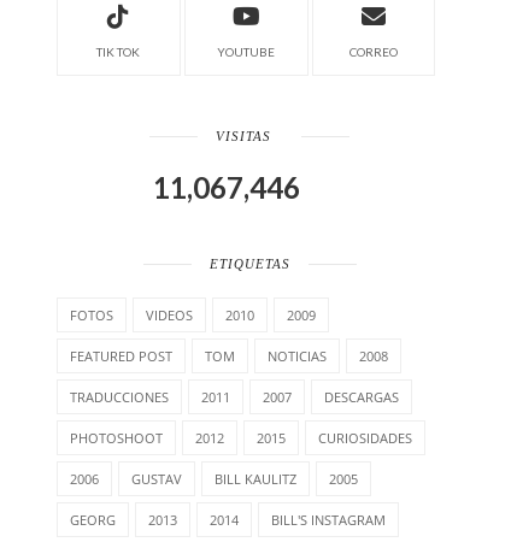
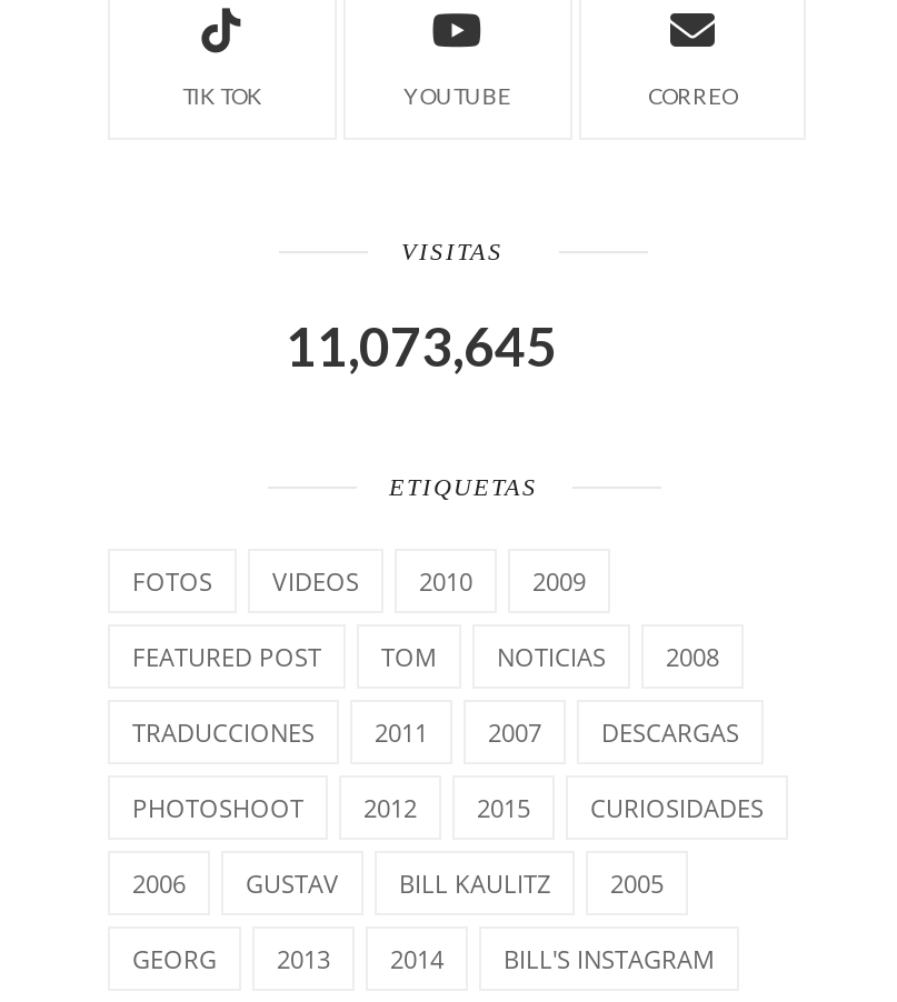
[153,169,300,204] 11,067,446 -> [286,312,557,377] 11,073,645

